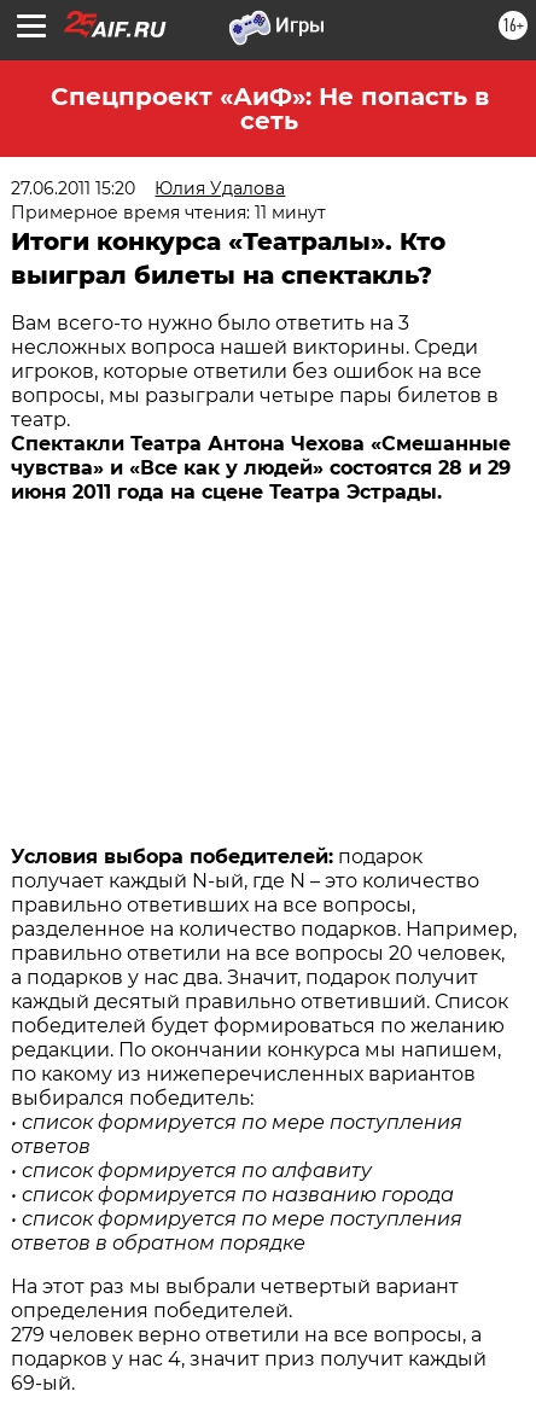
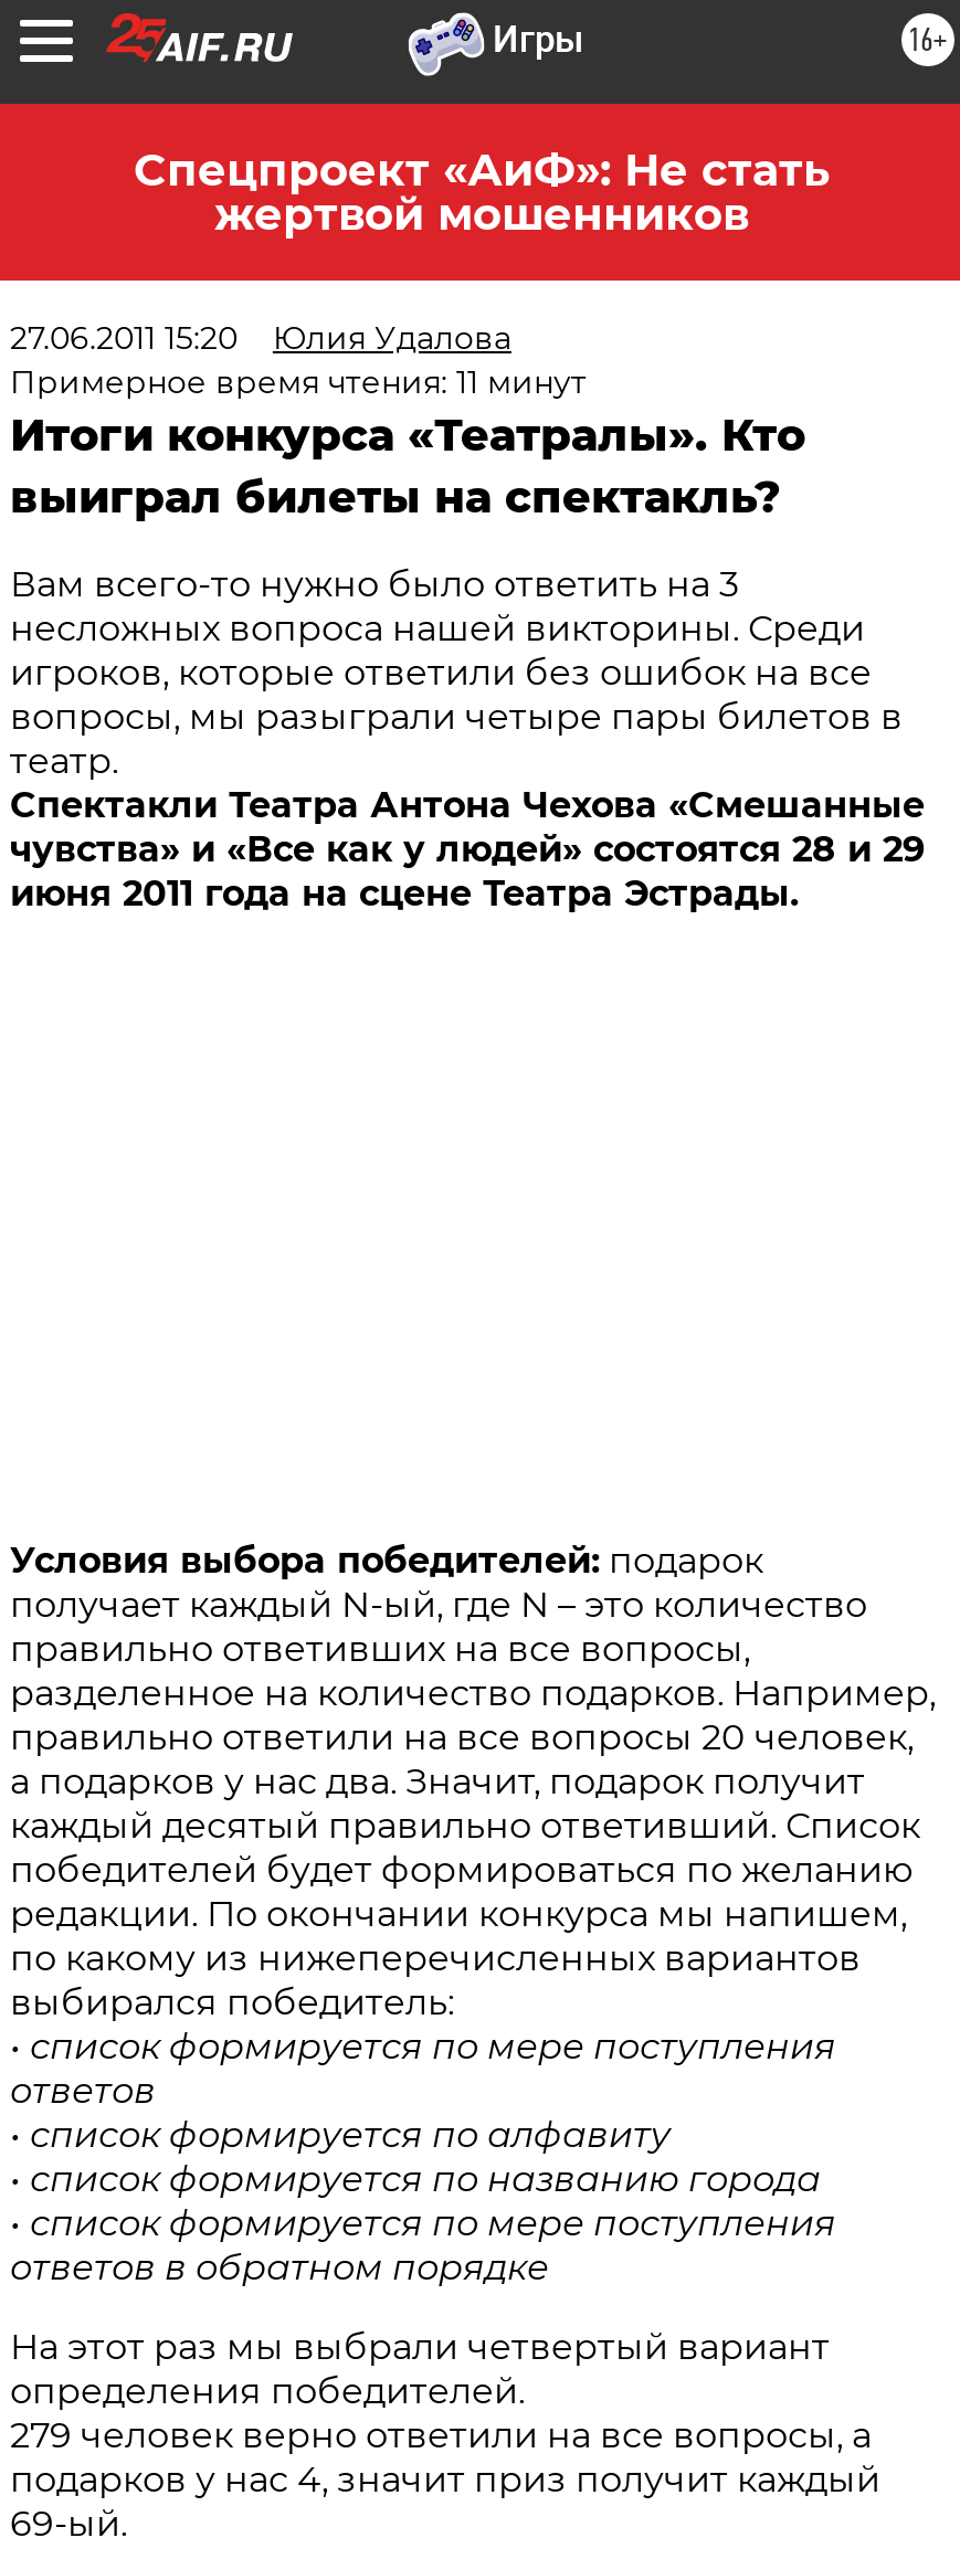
[50,82,488,135] Спецпроект «АиФ»: Не попасть в | сеть -> [134,144,830,241] Спецпроект «АиФ»: Не стать | жертвой мошенников

